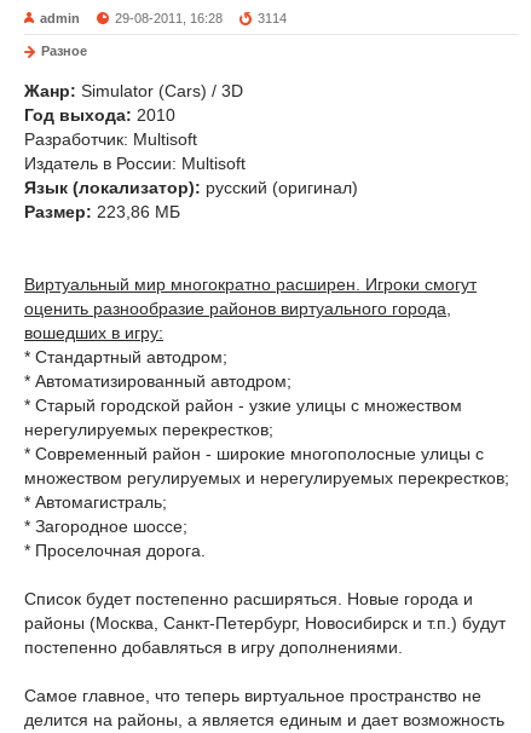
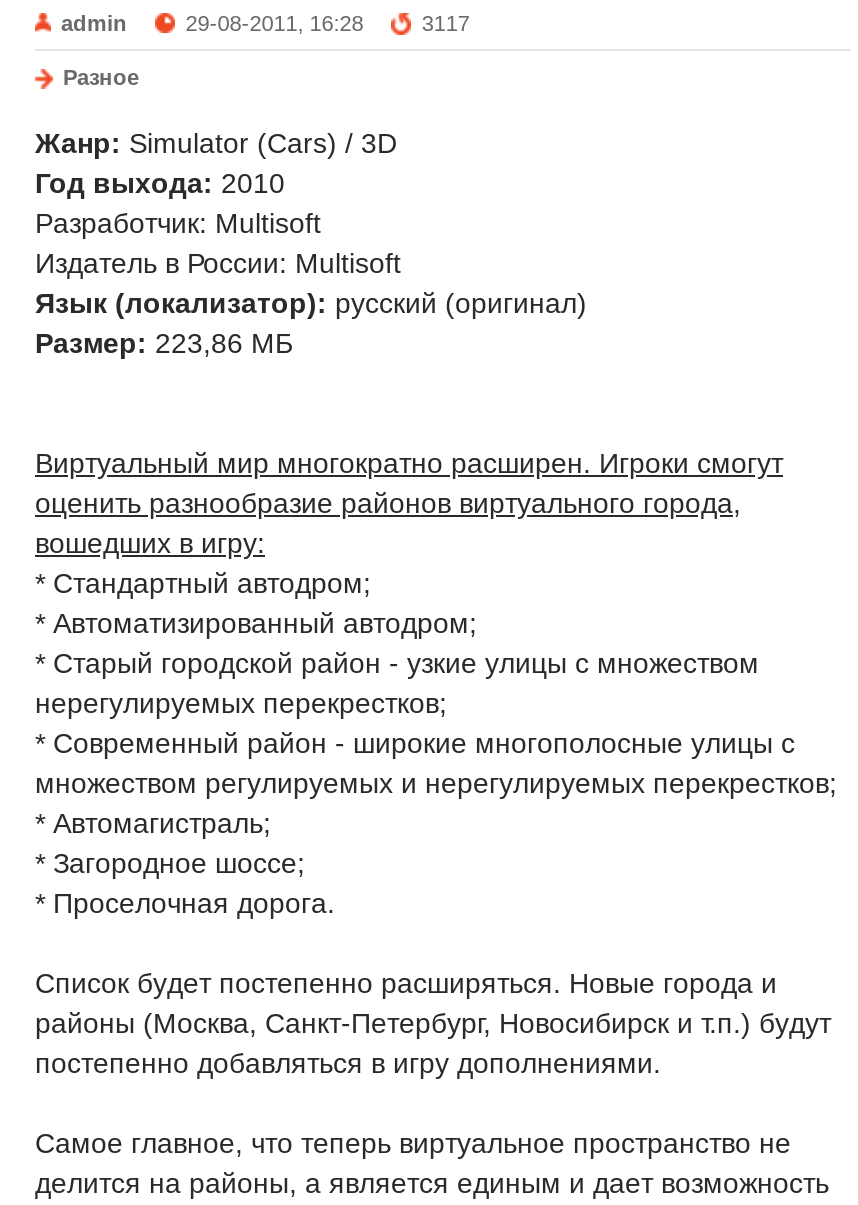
[258,11,287,25] 3114 -> [422,11,470,35] 3117

